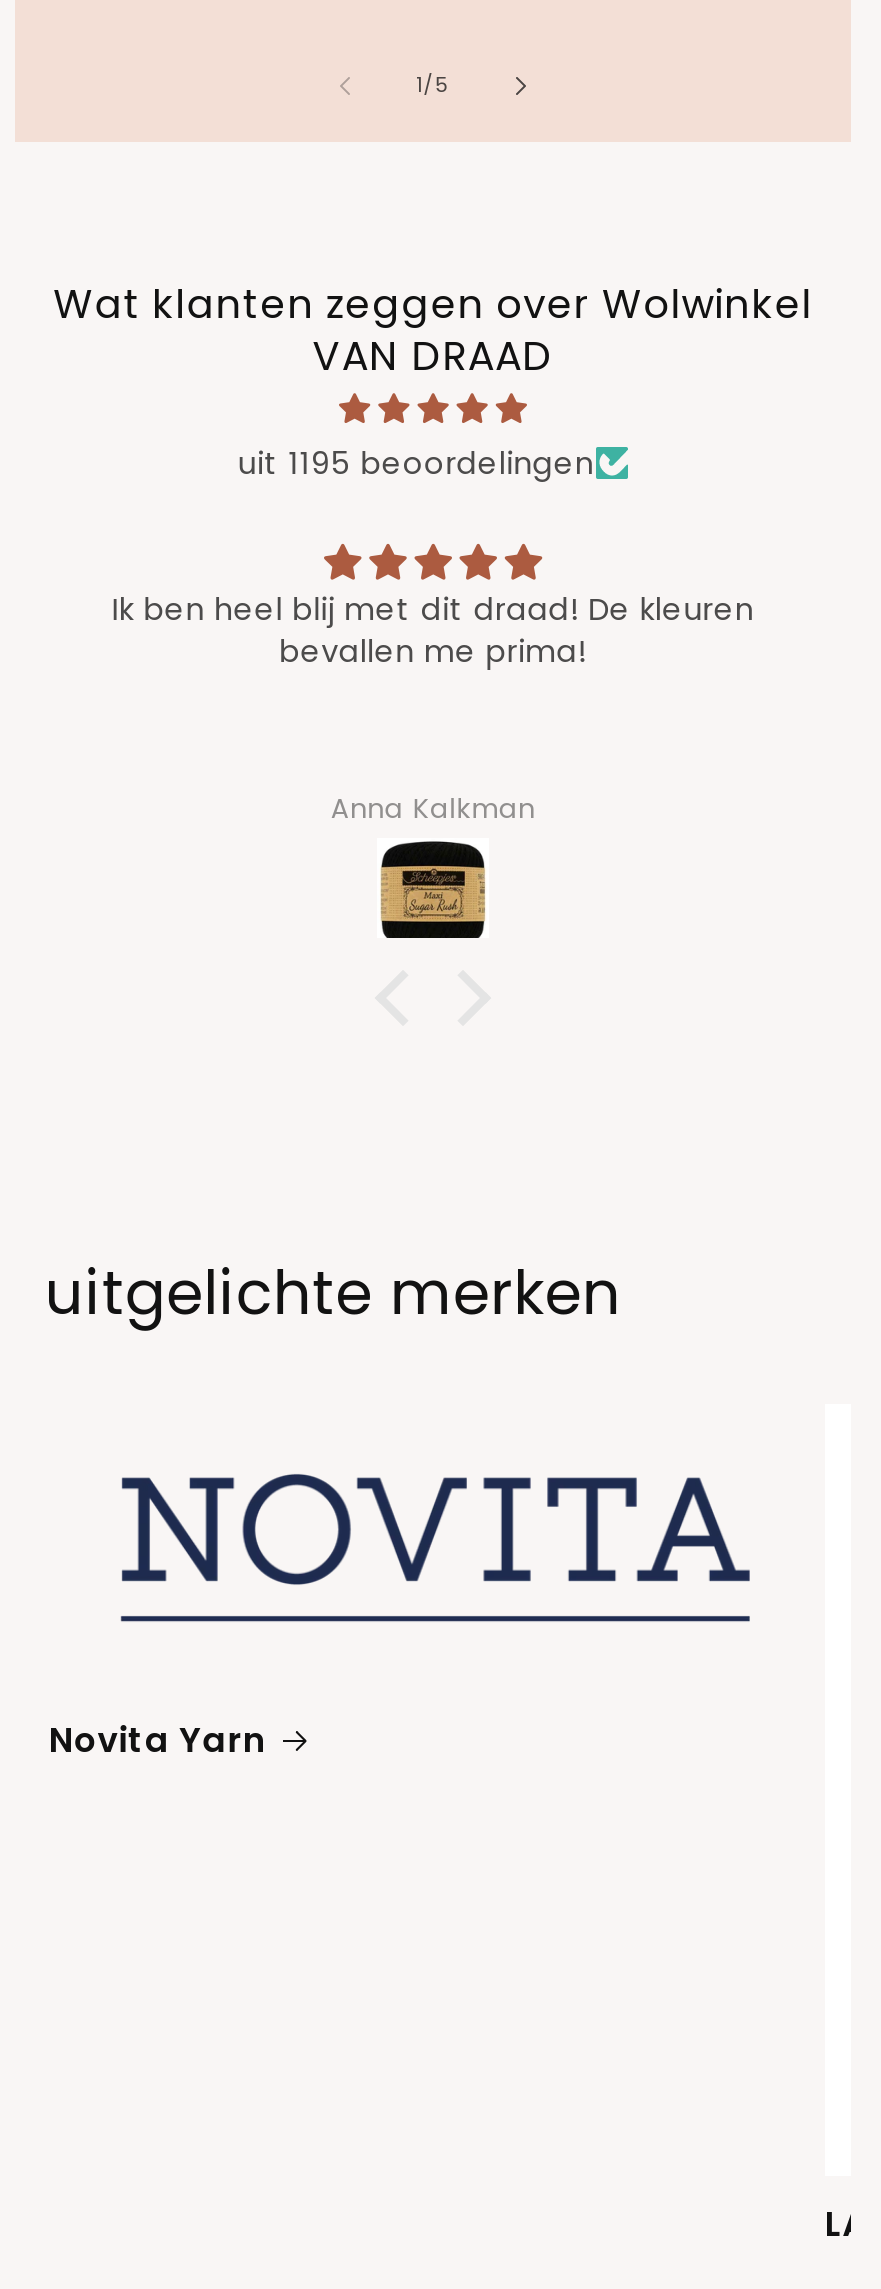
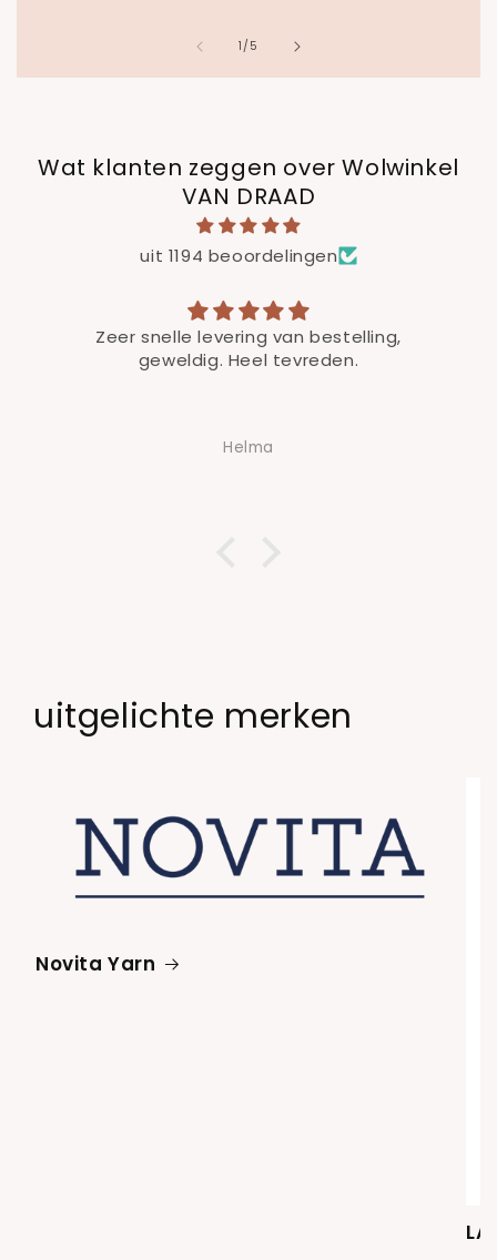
[238,442,594,484] uit 1195 beoordelingen -> [140,244,338,267] uit 1194 beoordelingen
[112,588,754,672] Ik ben heel blij met dit draad! De kleuren | bevallen me prima! -> [96,325,401,372] Zeer snelle levering van bestelling, | geweldig. Heel tevreden.
[331,790,535,828] Anna Kalkman -> [223,437,274,458] Helma
[379,844,487,940] [image] -> none

